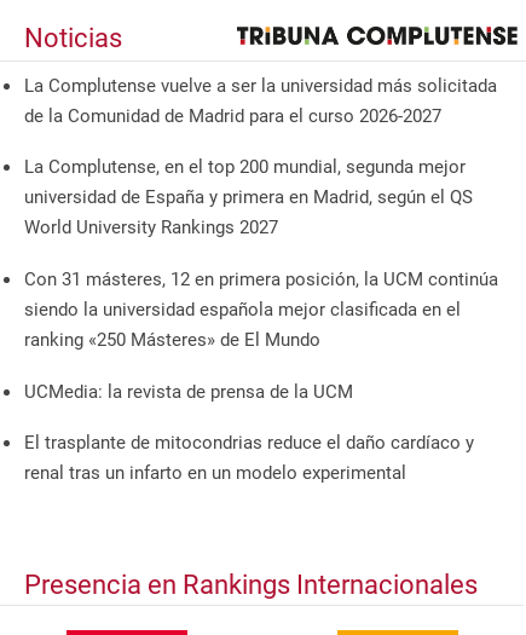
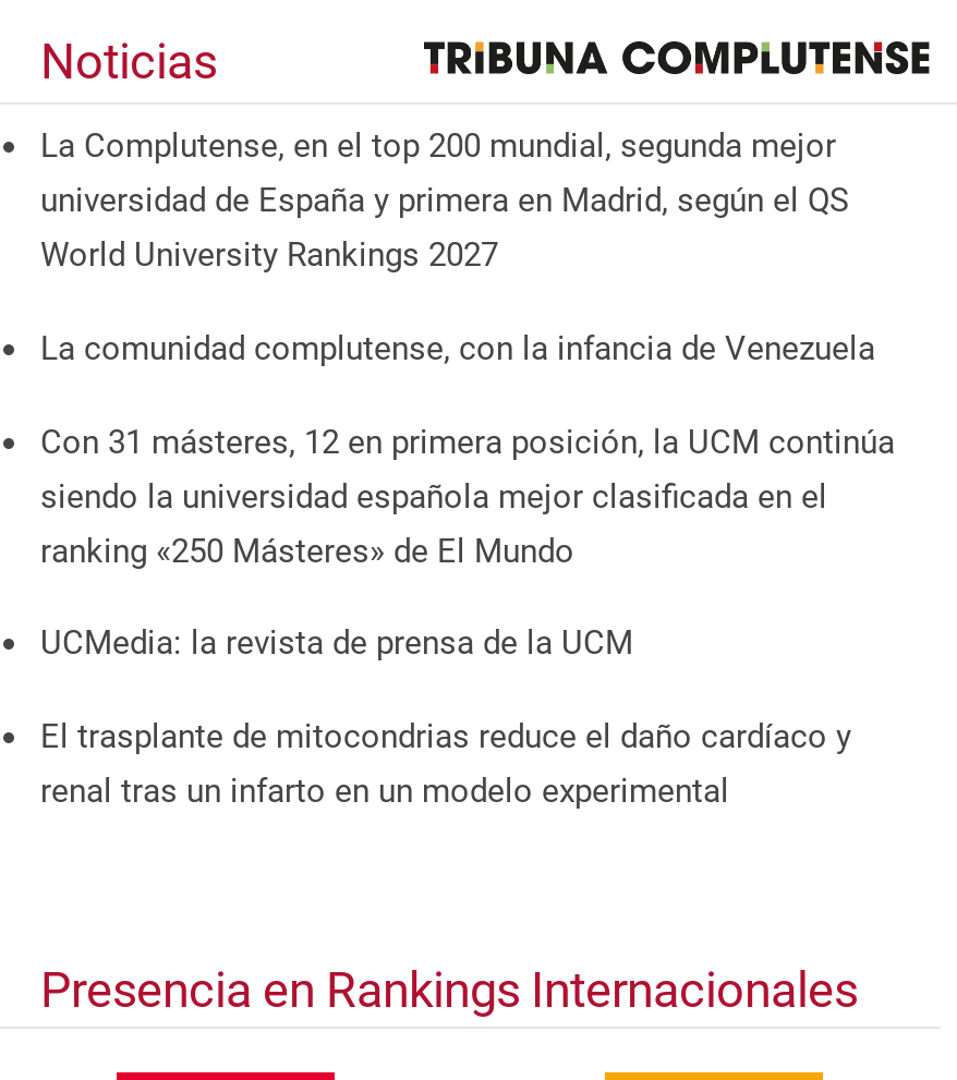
[24,75,497,127] La Complutense vuelve a ser la universidad más solicitada | de la Comunidad de Madrid para el curso 2026-2027 -> none
moved [24,157,473,239] -> [40,127,849,275]: La Complutense, en el top 200 mundial, segunda mejor | universidad de España y primera en Madrid, según el QS | World University Rankings 2027
none -> [40,329,875,368] La comunidad complutense, con la infancia de Venezuela

